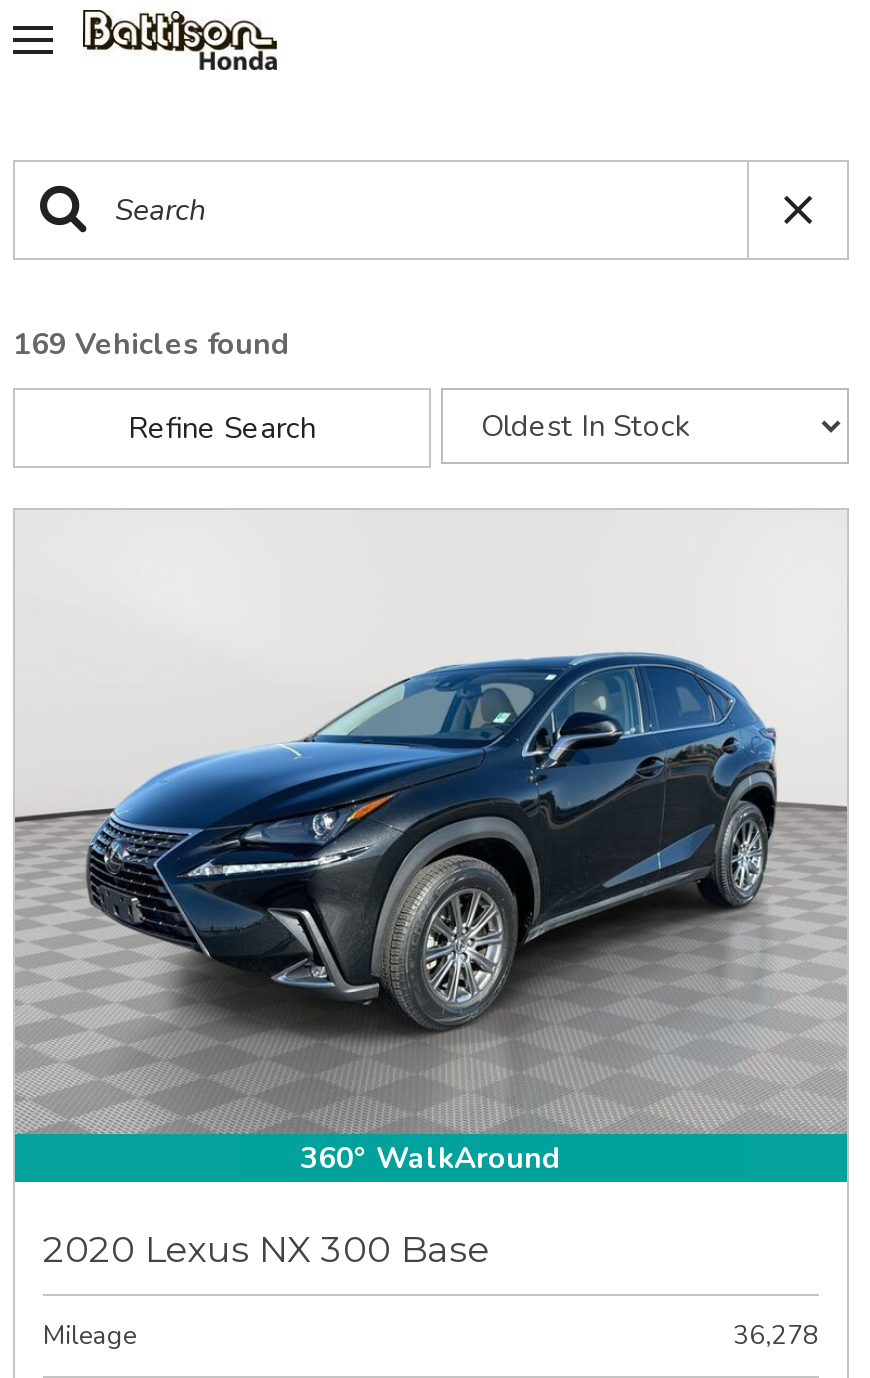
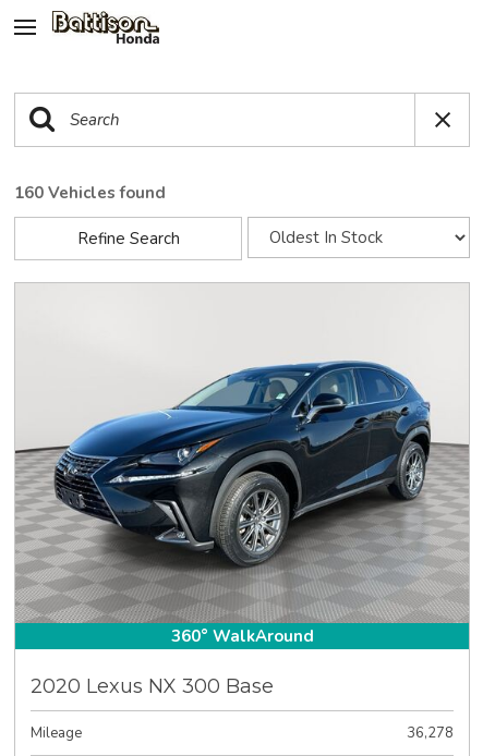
[13,324,291,364] 169 Vehicles found -> [14,182,166,204] 160 Vehicles found

